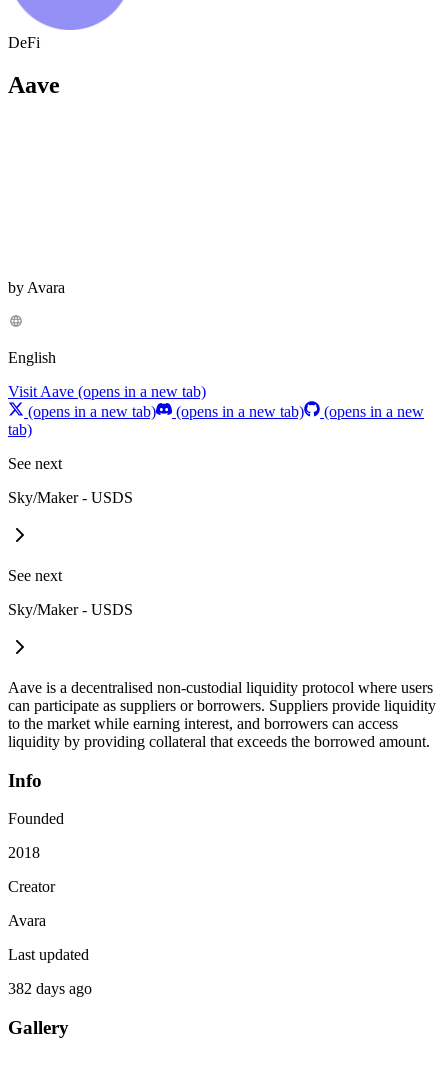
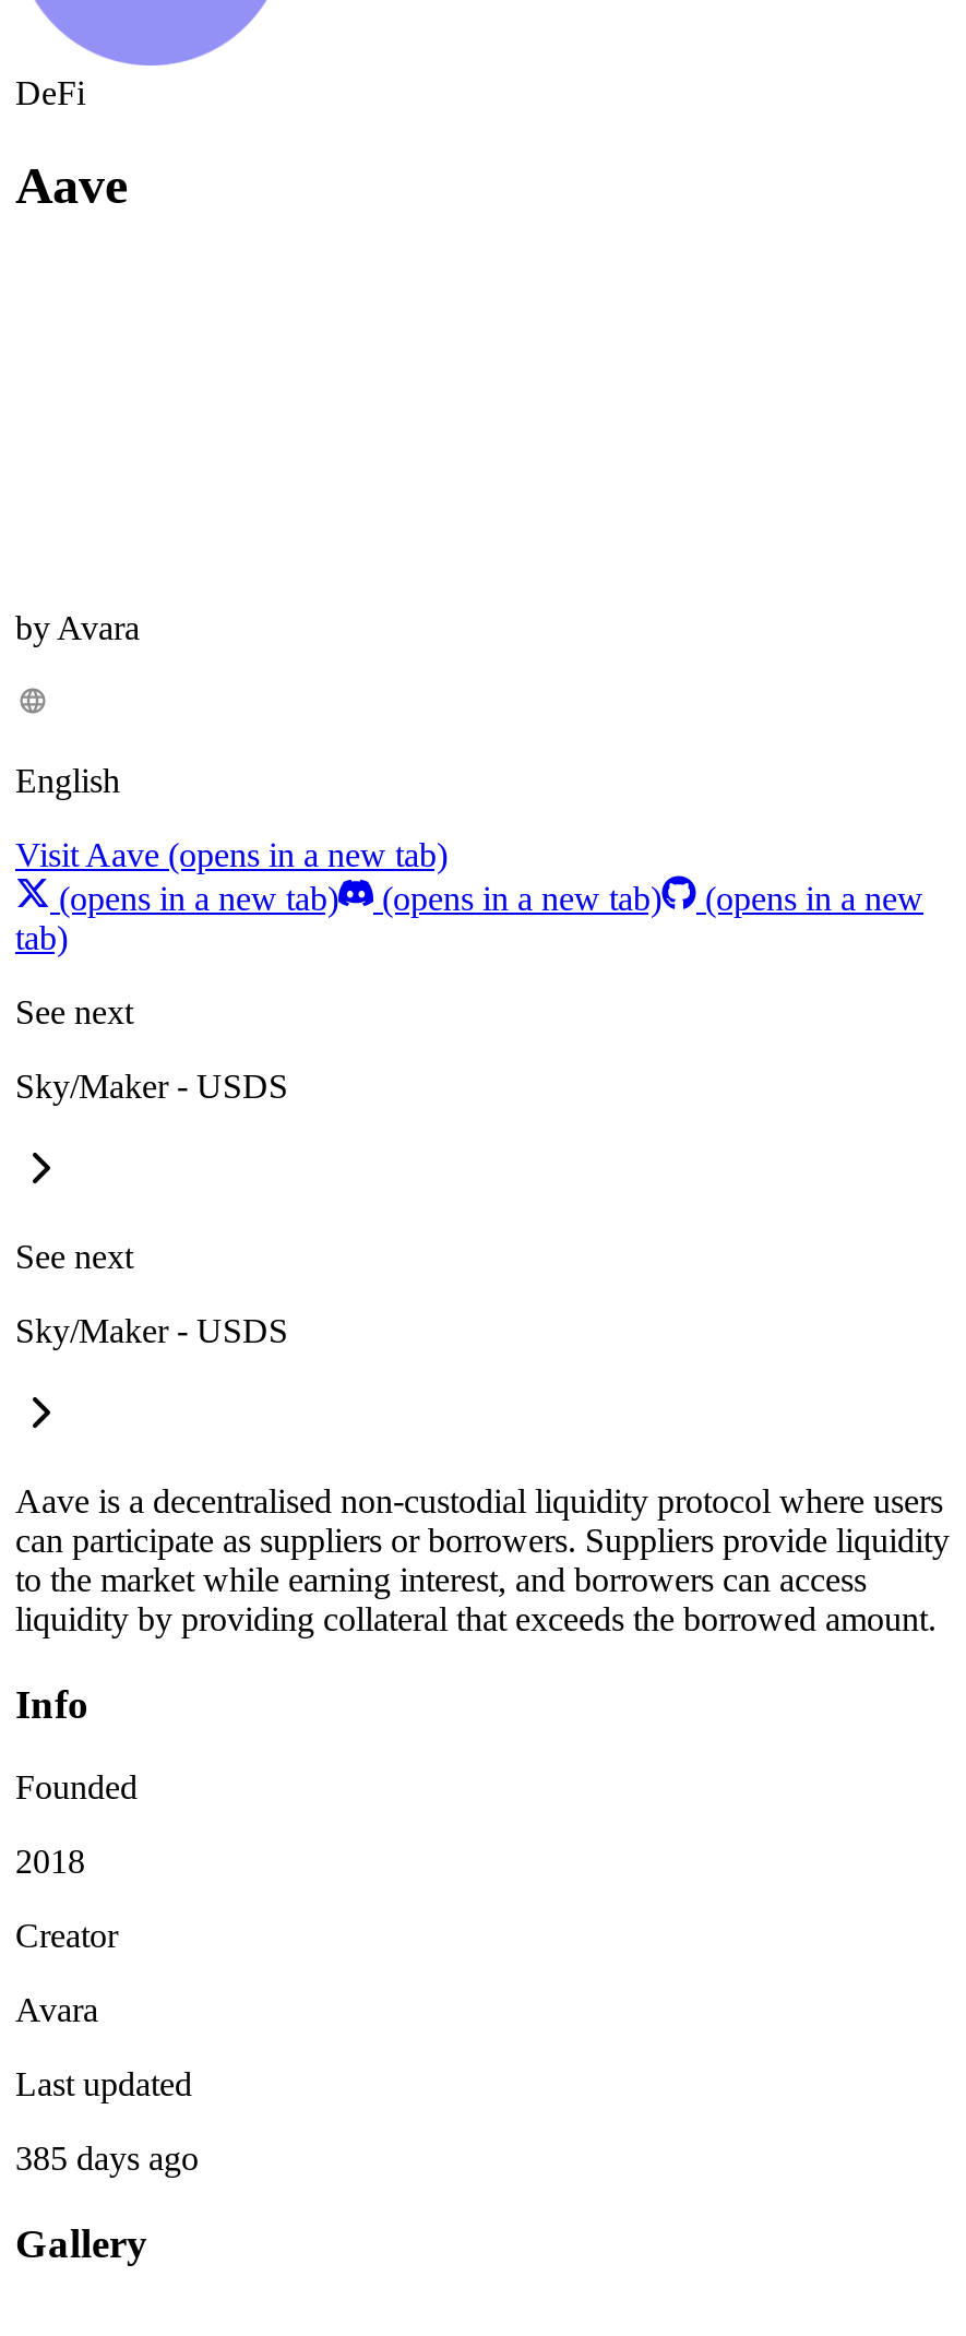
[8,980,92,997] 382 days ago -> [15,2140,199,2177] 385 days ago

